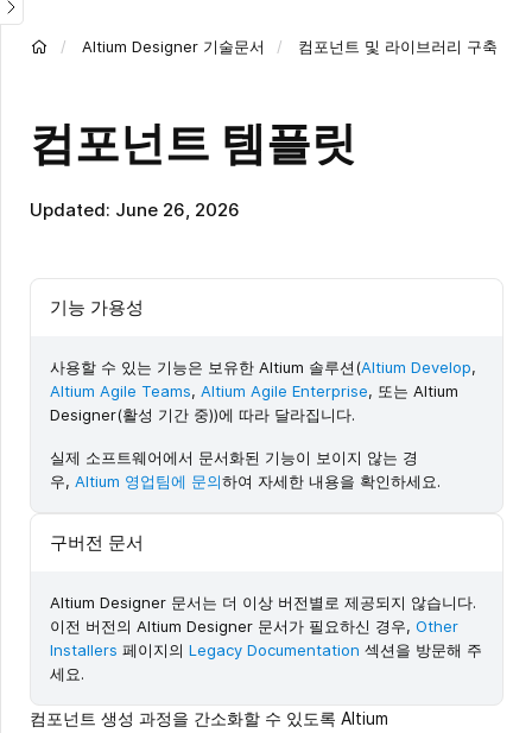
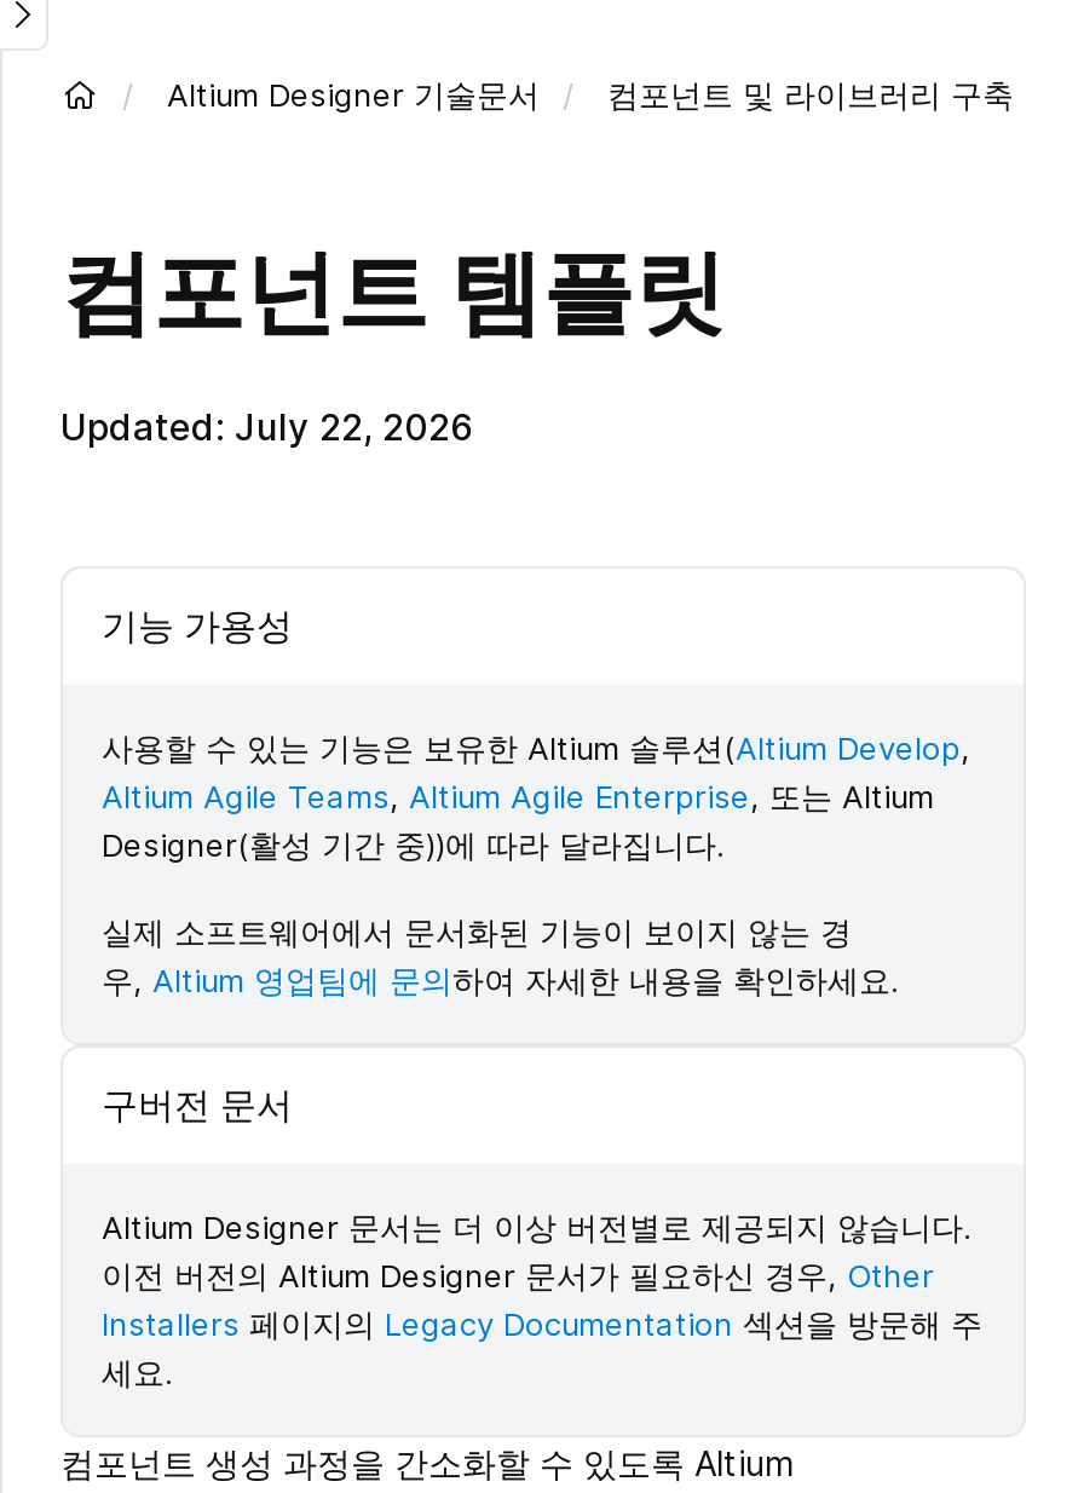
[30,199,240,222] Updated: June 26, 2026 -> [60,405,474,451] Updated: July 22, 2026

